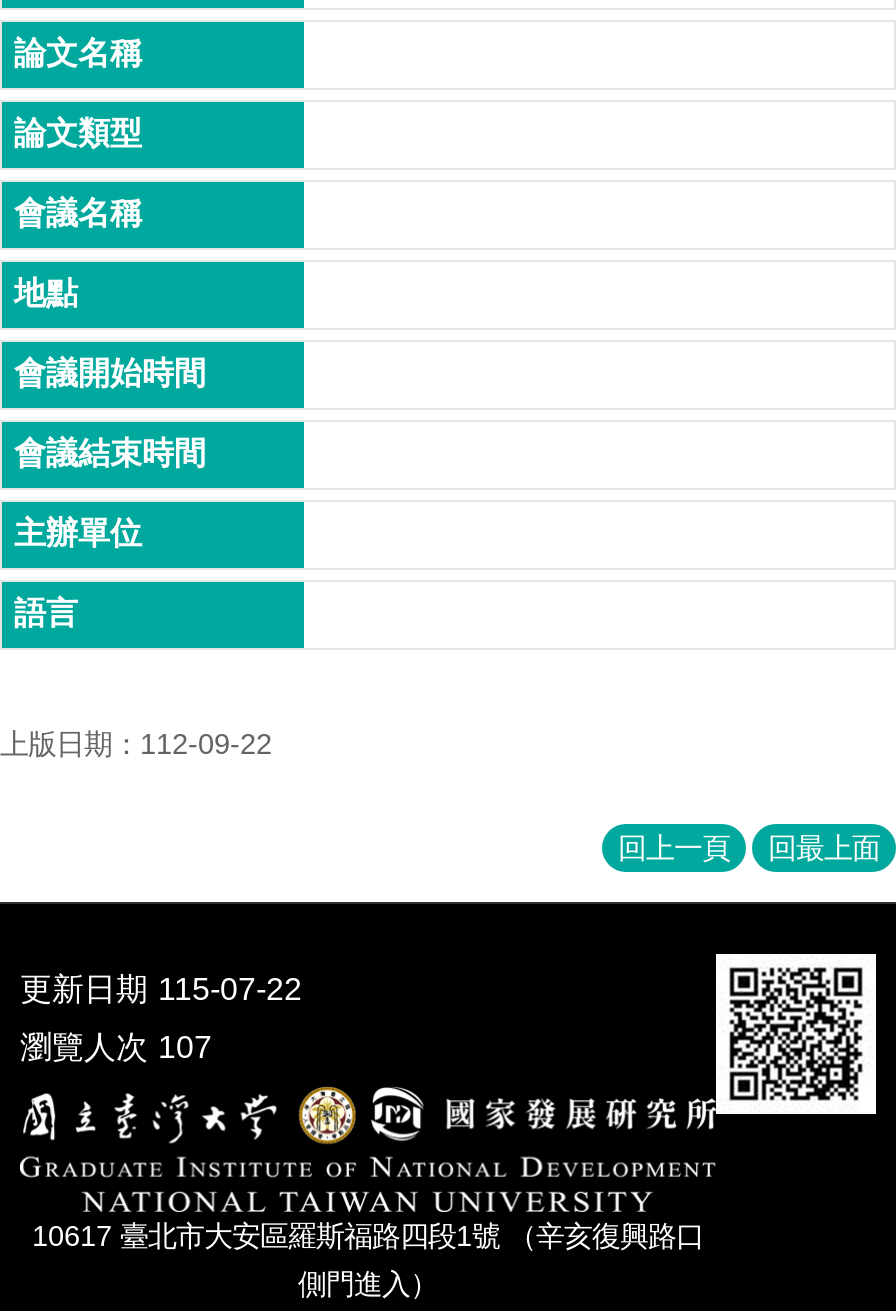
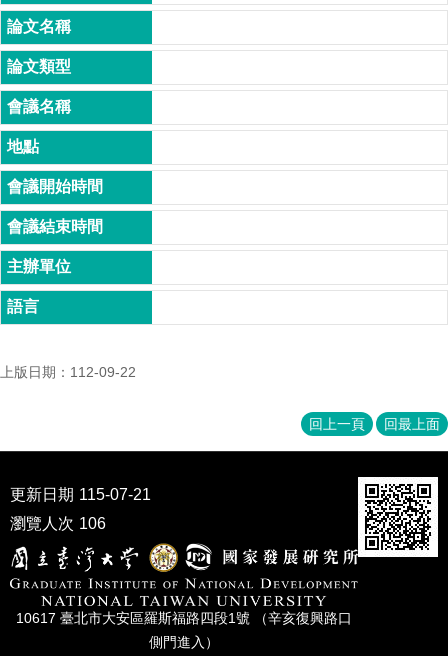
[20,972,302,1006] 更新日期 115-07-22 -> [10,486,151,503] 更新日期 115-07-21
[20,1030,212,1064] 瀏覽人次 107 -> [10,515,106,532] 瀏覽人次 106

